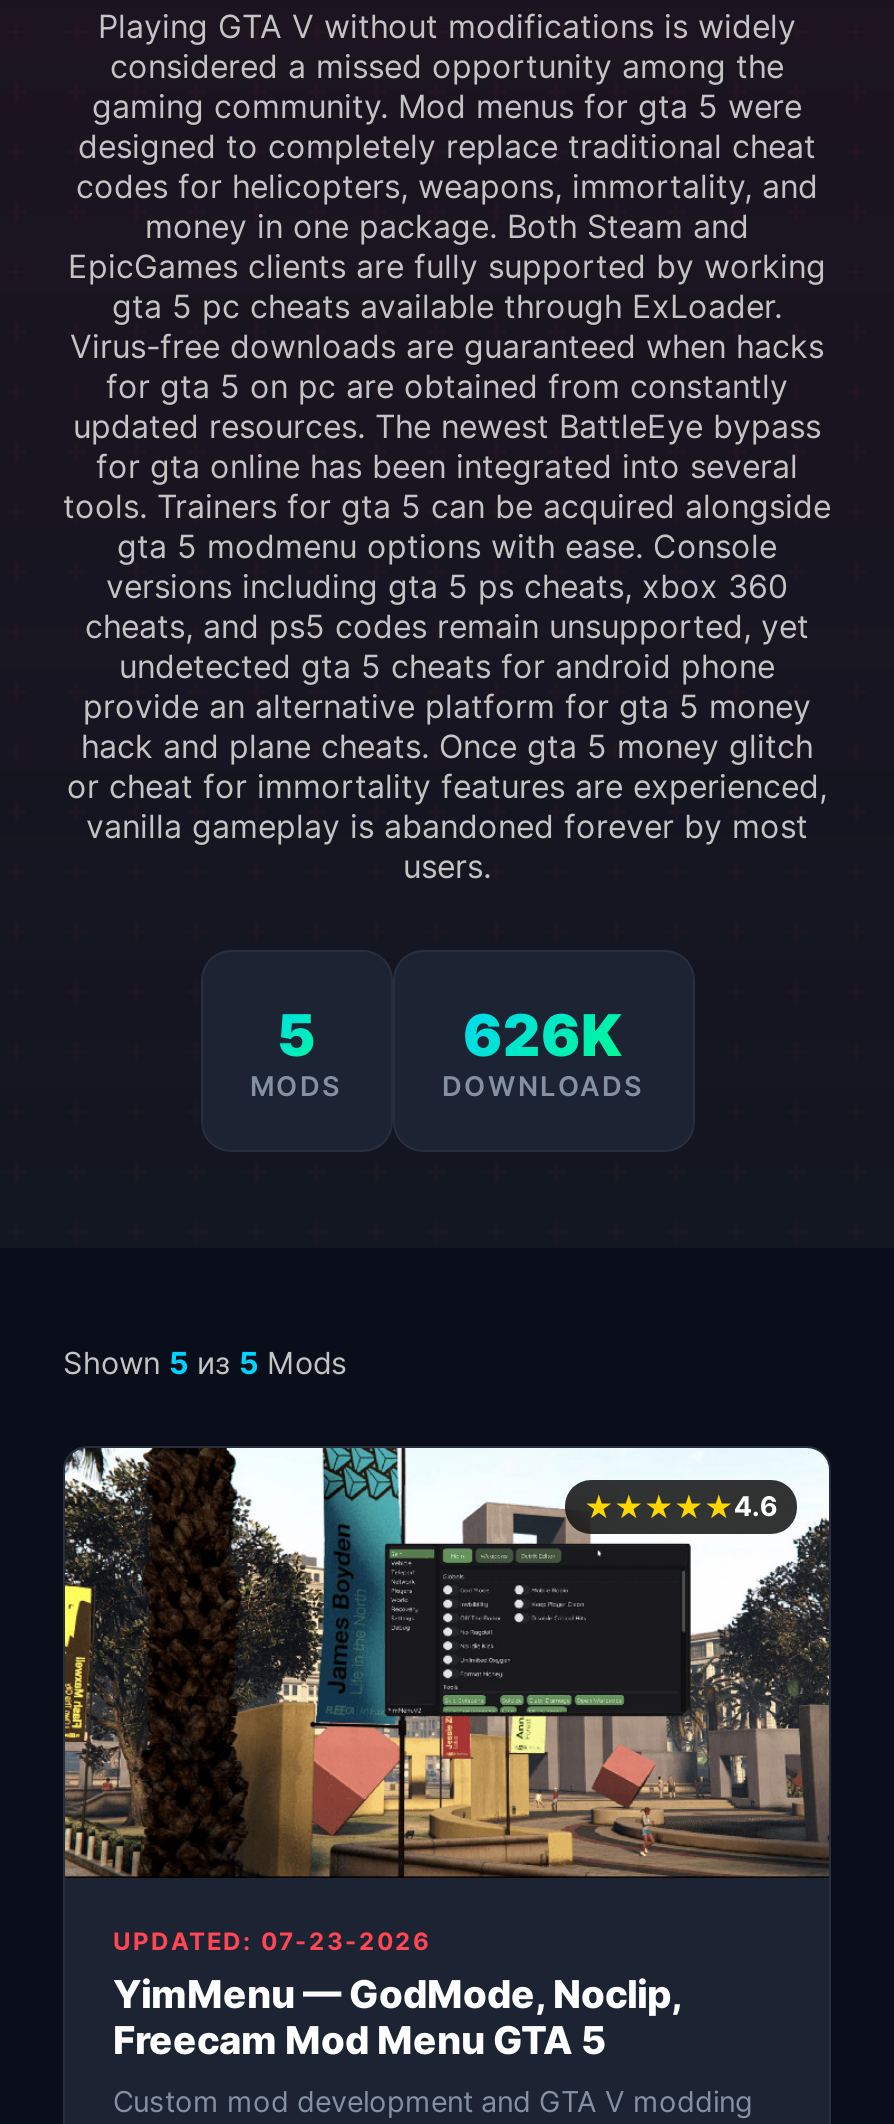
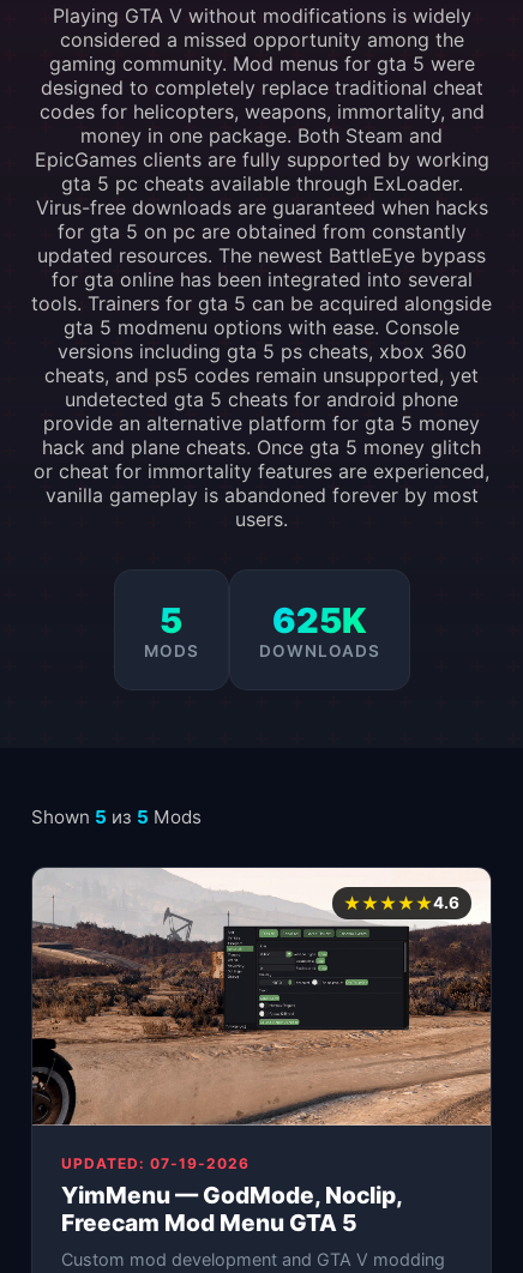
[463,1000,623,1070] 626K -> [272,599,366,641] 625K
[63,1446,829,1956] [image] | UPDATED: 07-23-2026 -> [31,867,492,1172] [image] | UPDATED: 07-19-2026

